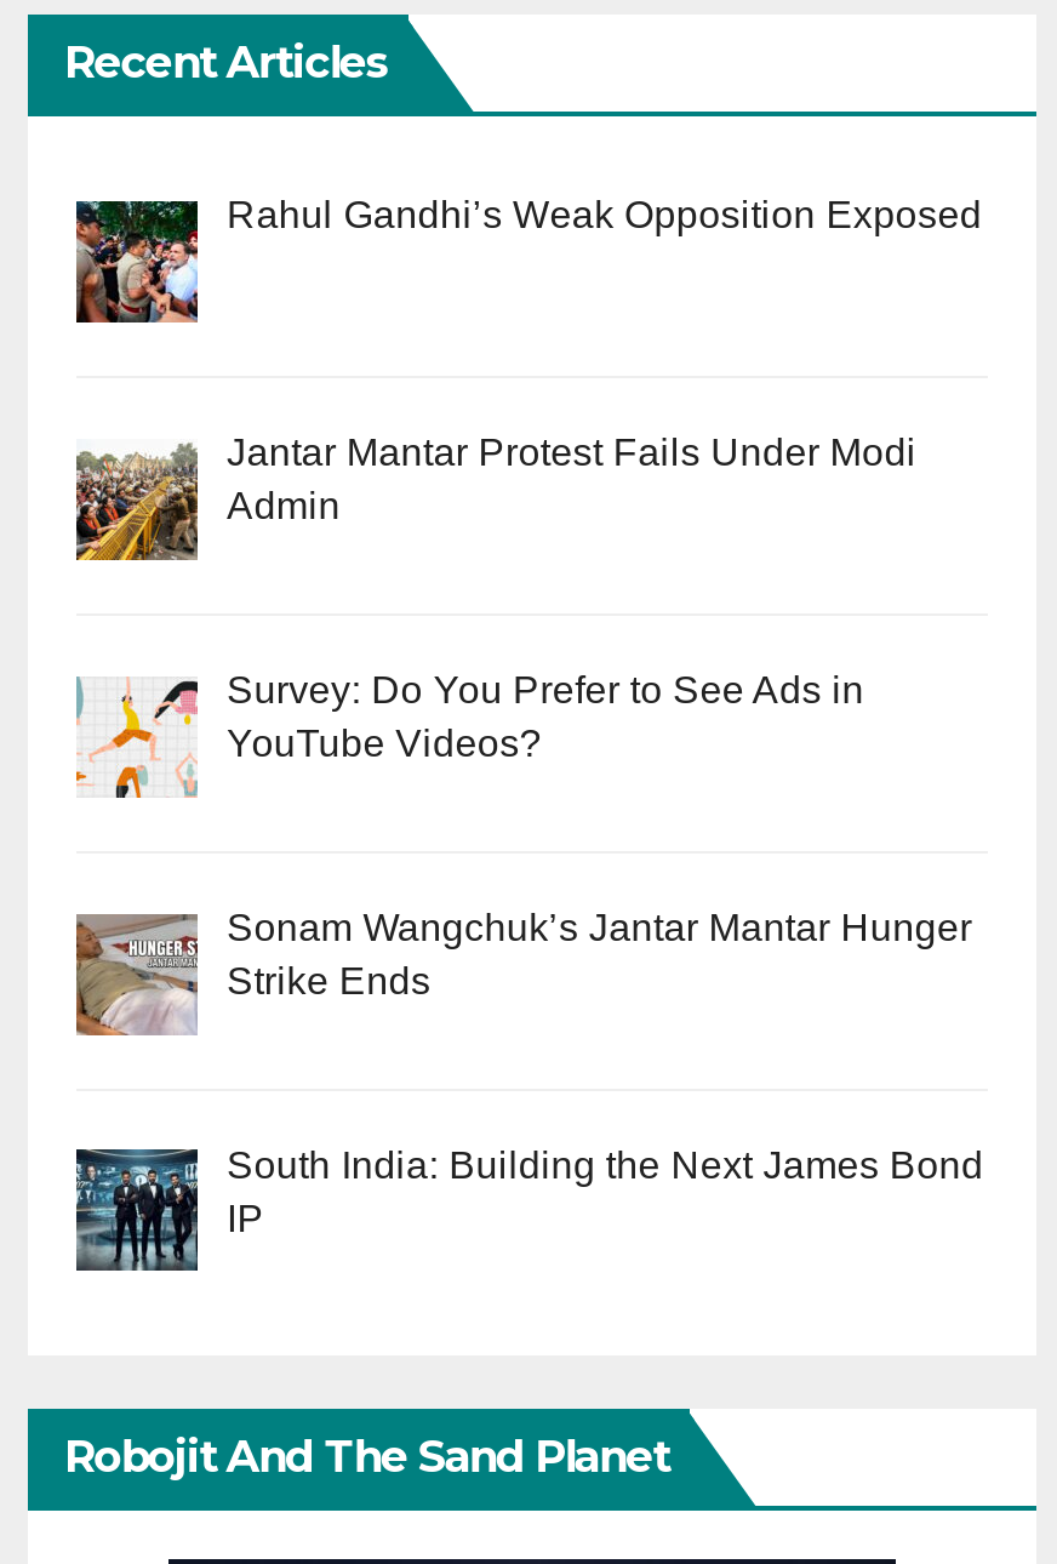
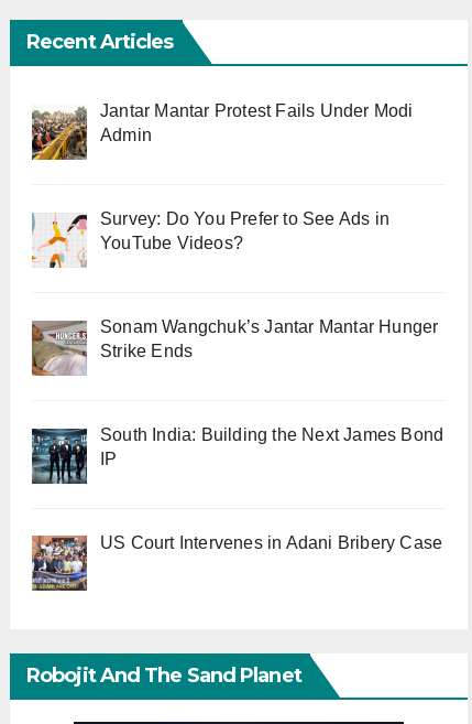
[74,195,982,325] [image] | Rahul Gandhi’s Weak Opposition Exposed -> none
moved [72,432,984,1238] -> [30,102,444,468]: [image] | Jantar Mantar Protest Fails Under Modi | Admin | ... | South India: Building the Next James Bond | IP
none -> [31,533,443,591] [image] | US Court Intervenes in Adani Bribery Case

